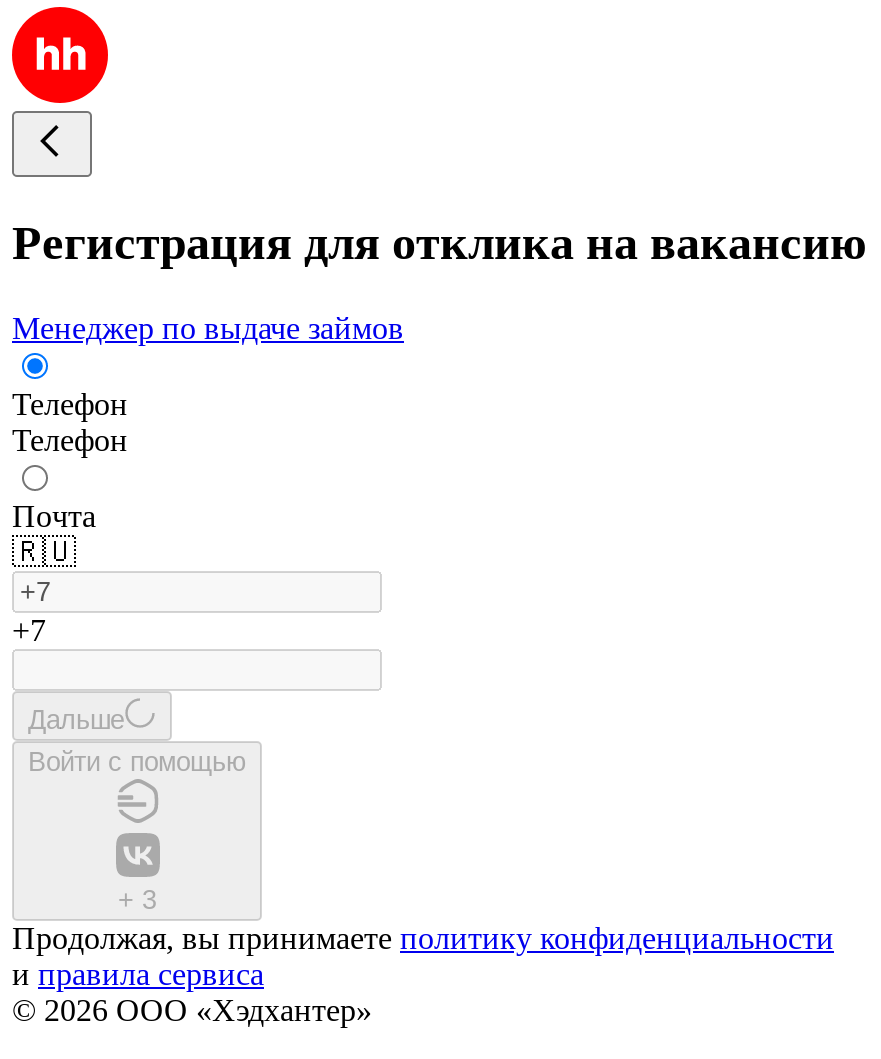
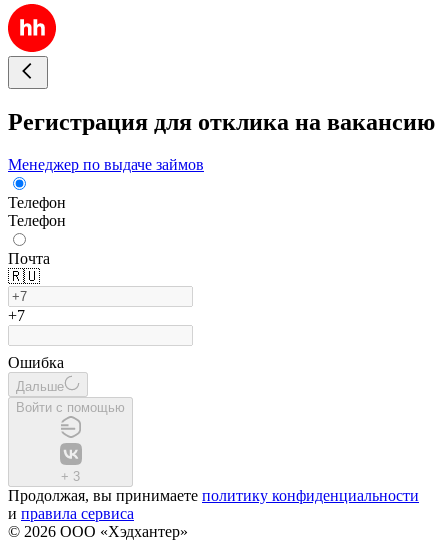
none -> [8,354,64,371] Ошибка

